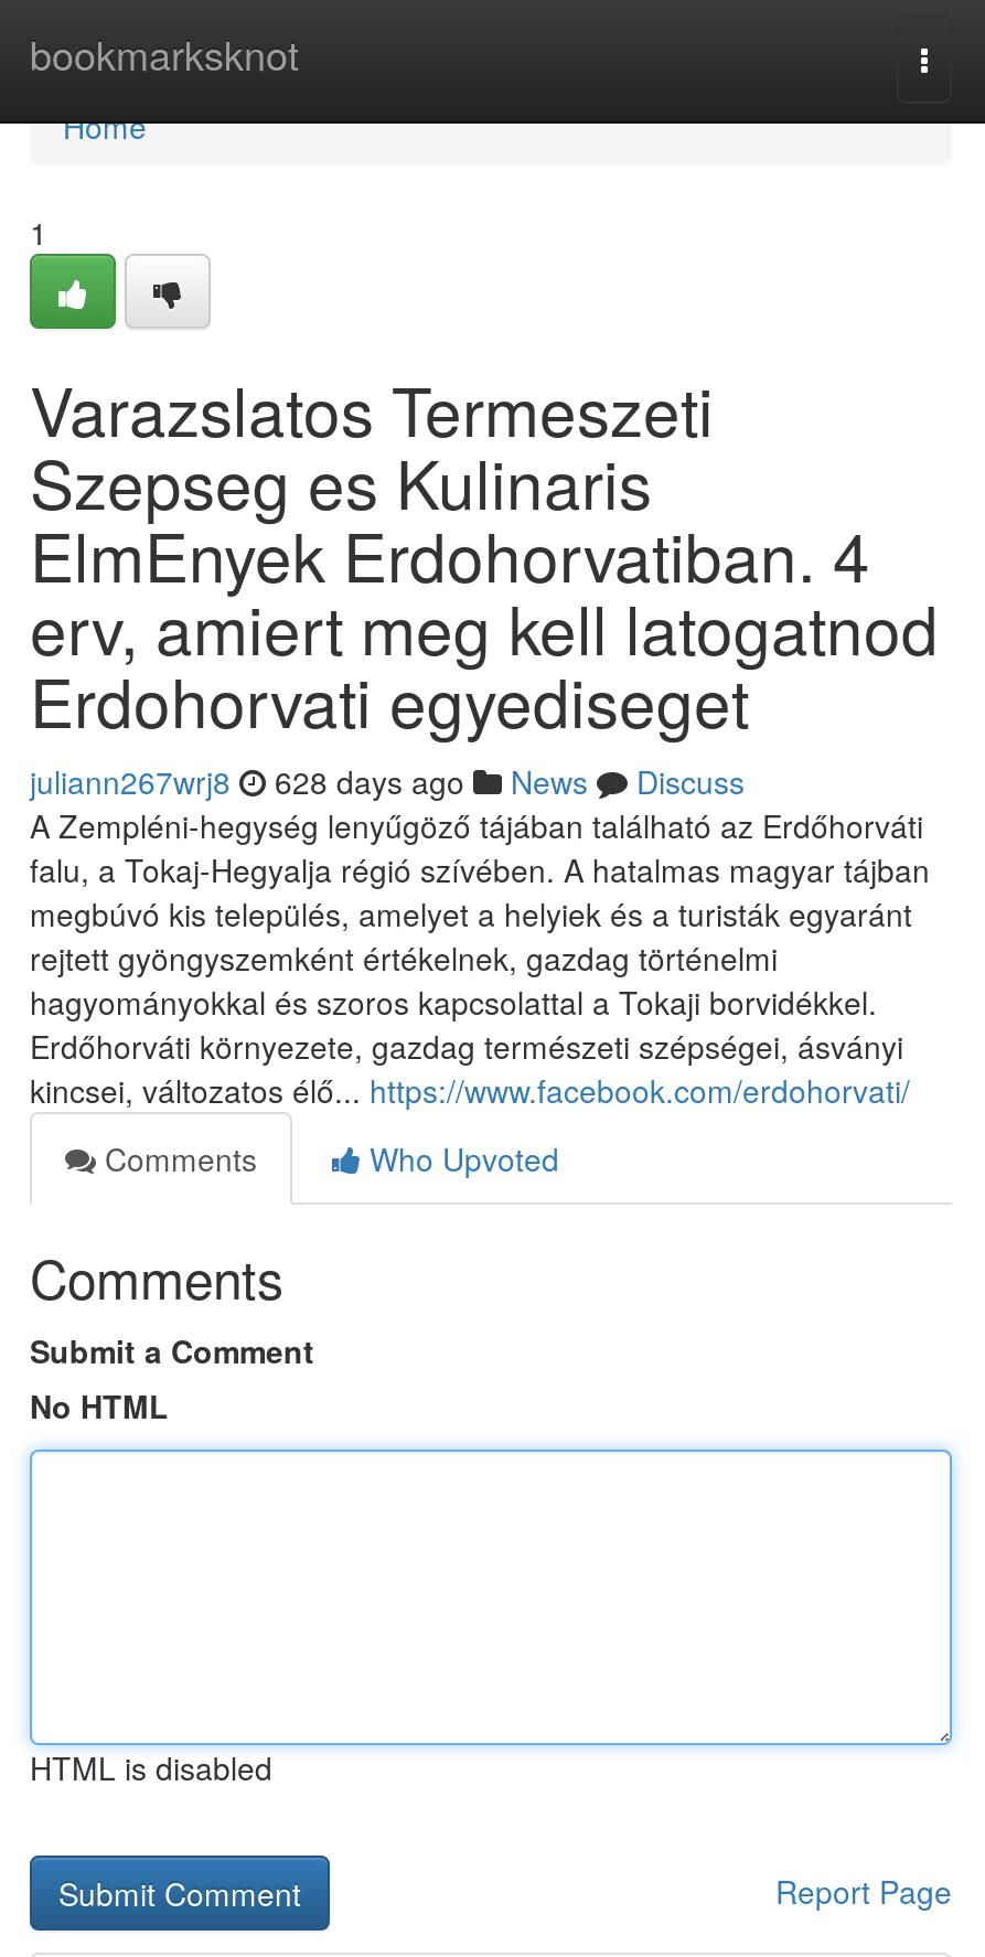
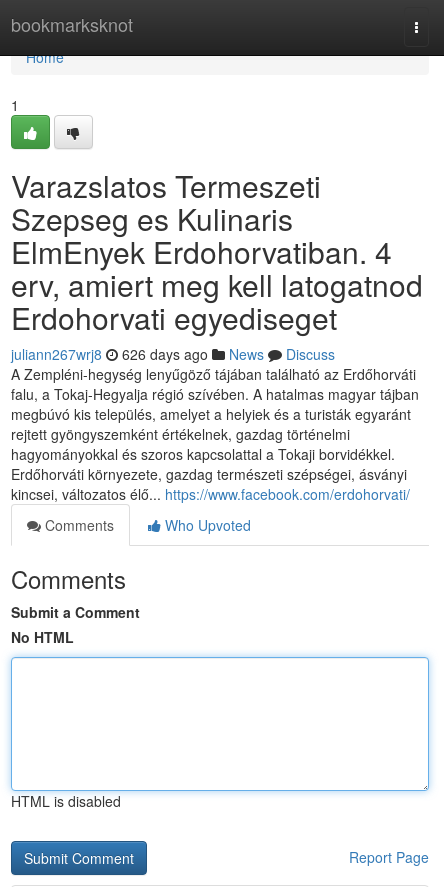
[30,759,745,803] juliann267wrj8 628 days ago News Discuss -> [11,344,335,364] juliann267wrj8 626 days ago News Discuss

